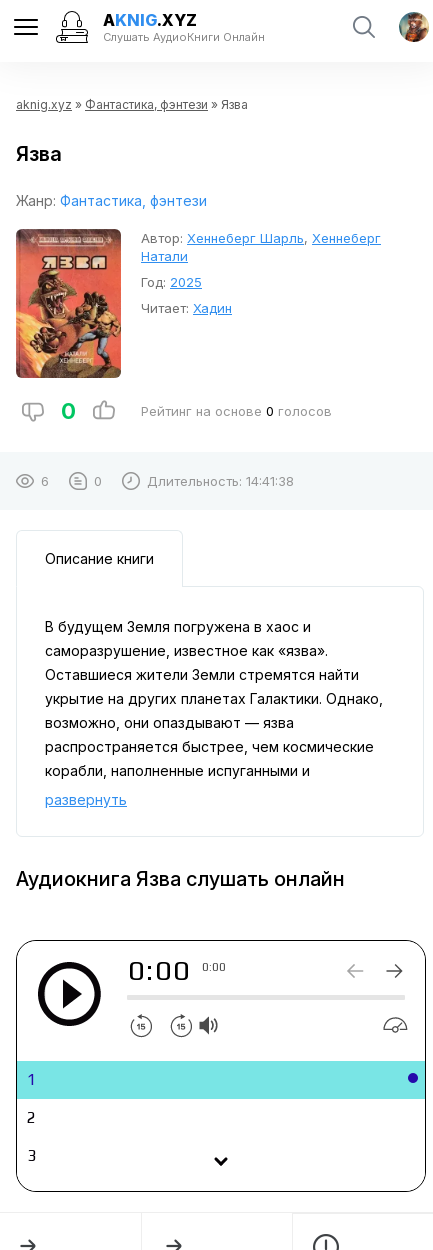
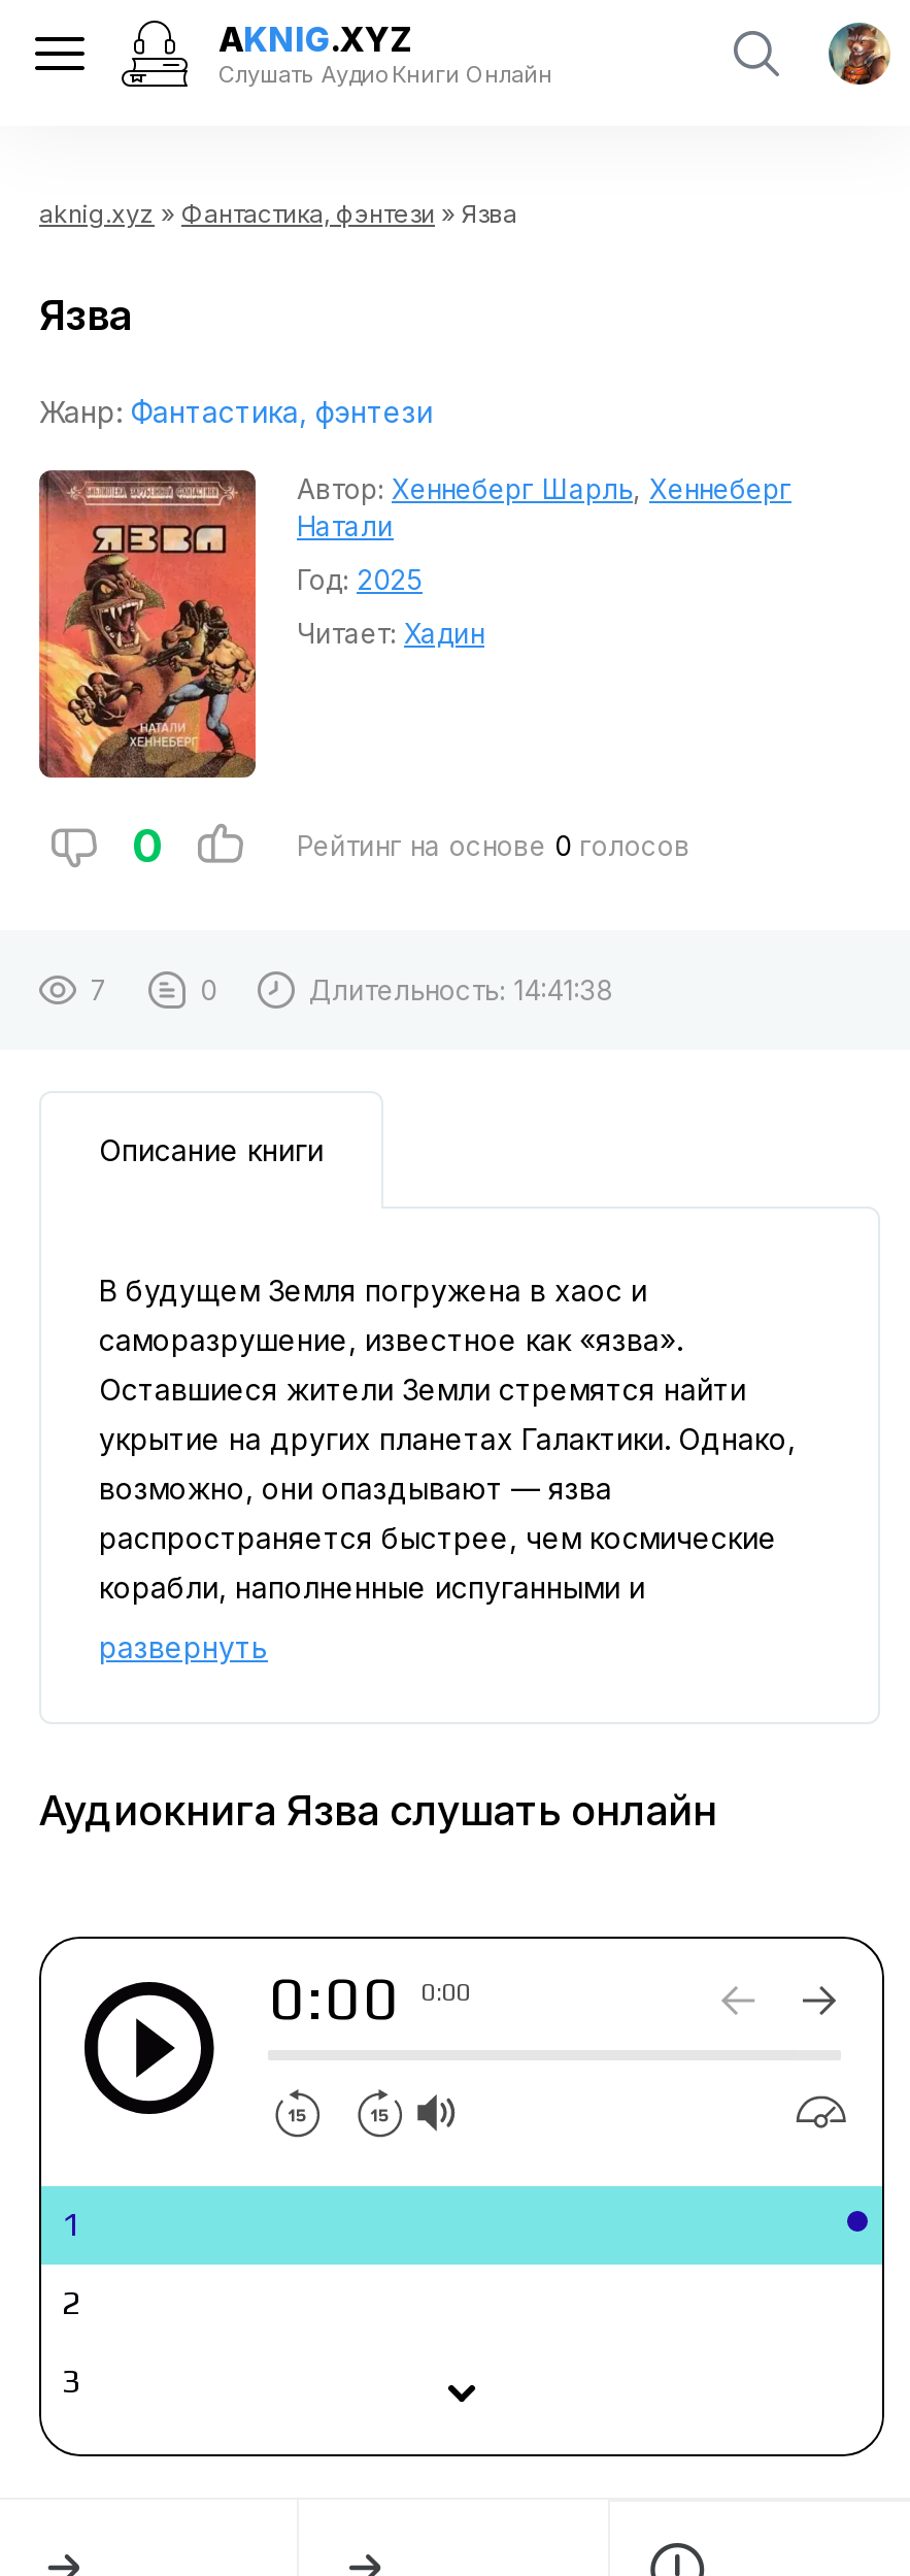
[41,473,49,489] 6 -> [91,973,107,1006] 7

